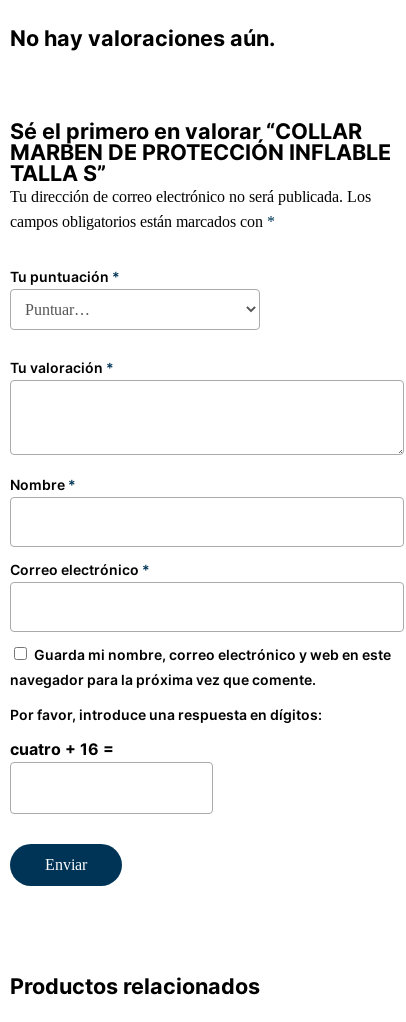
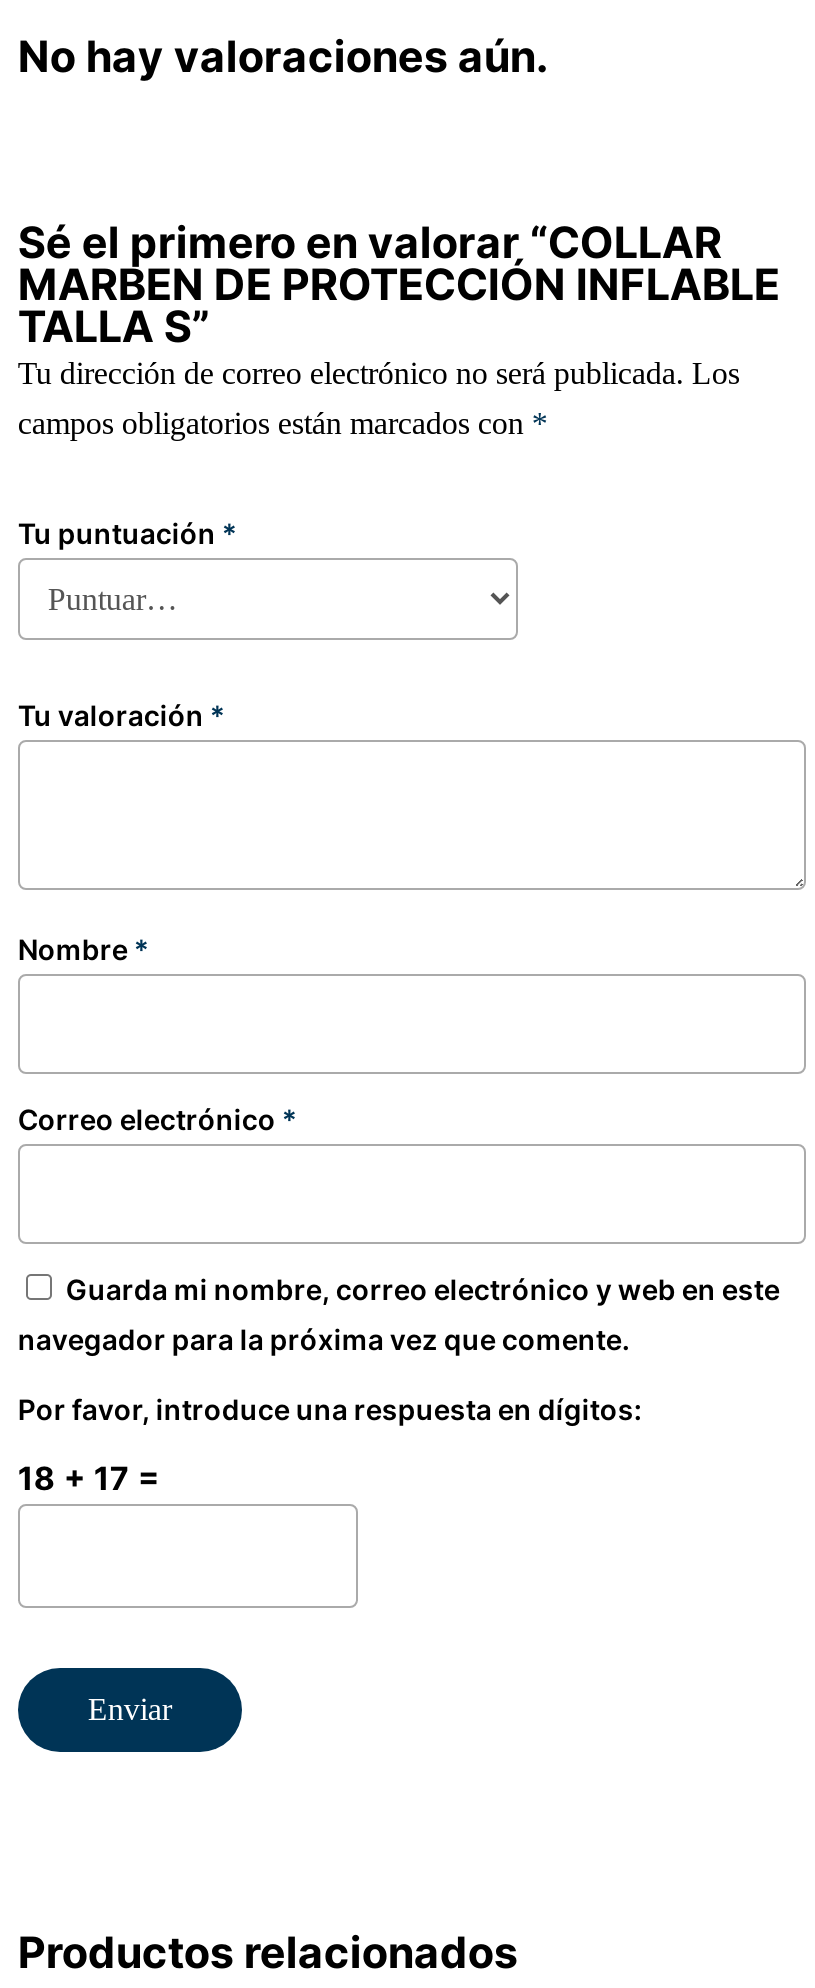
[10,739,114,759] cuatro + 16 = -> [18,1458,160,1498] 18 + 17 =

